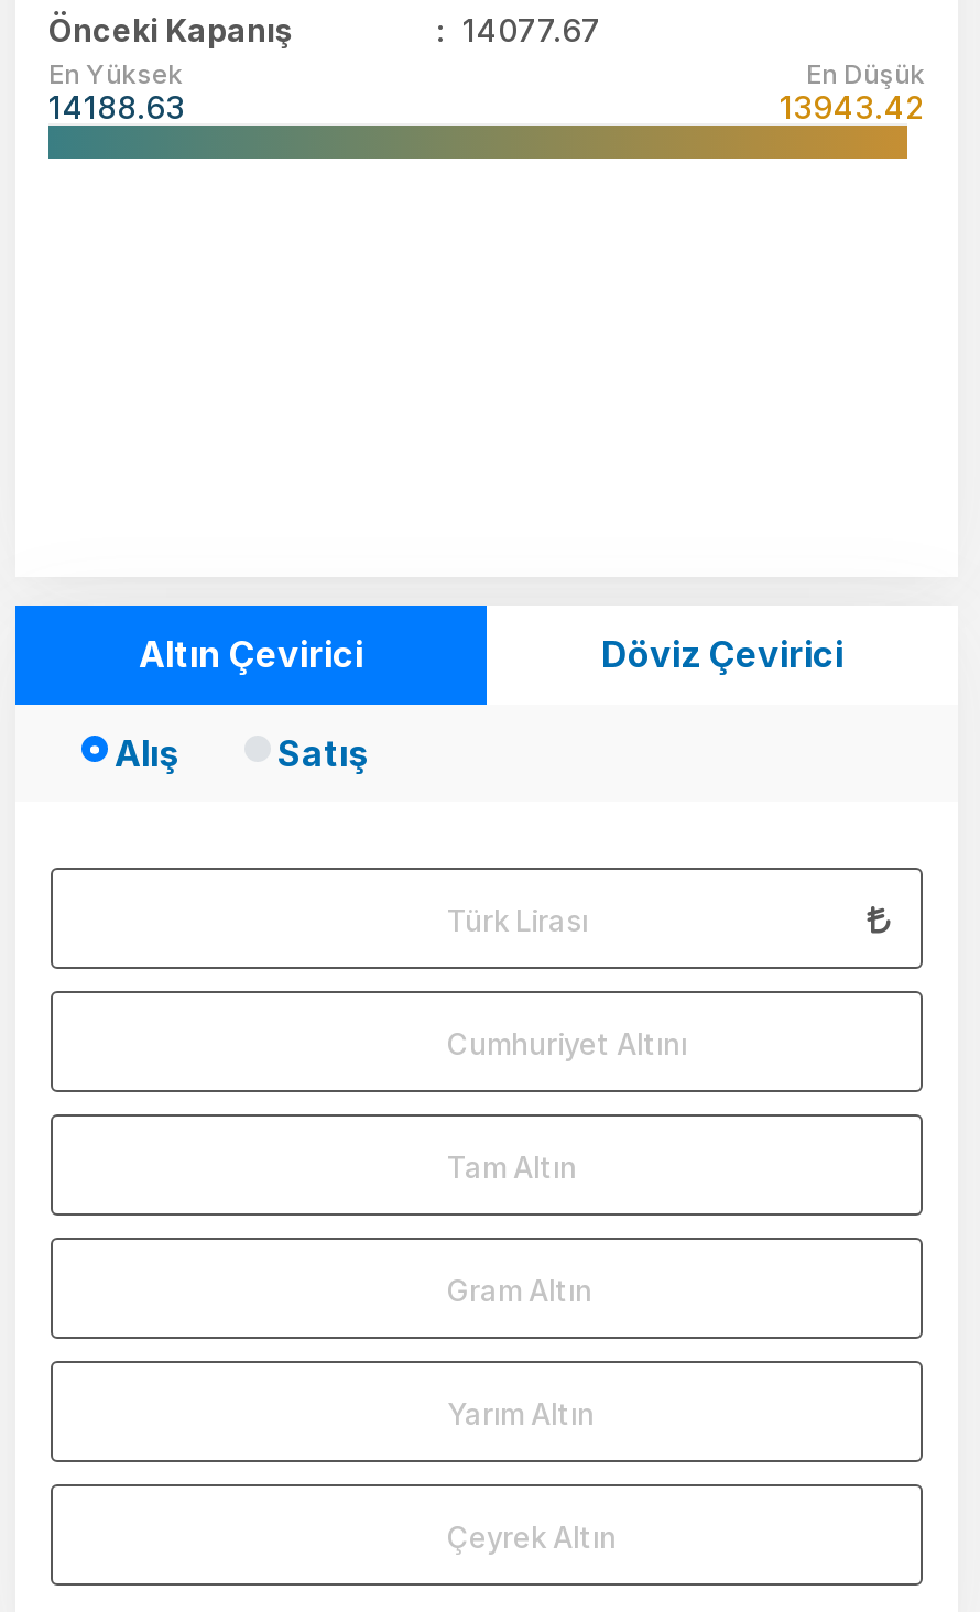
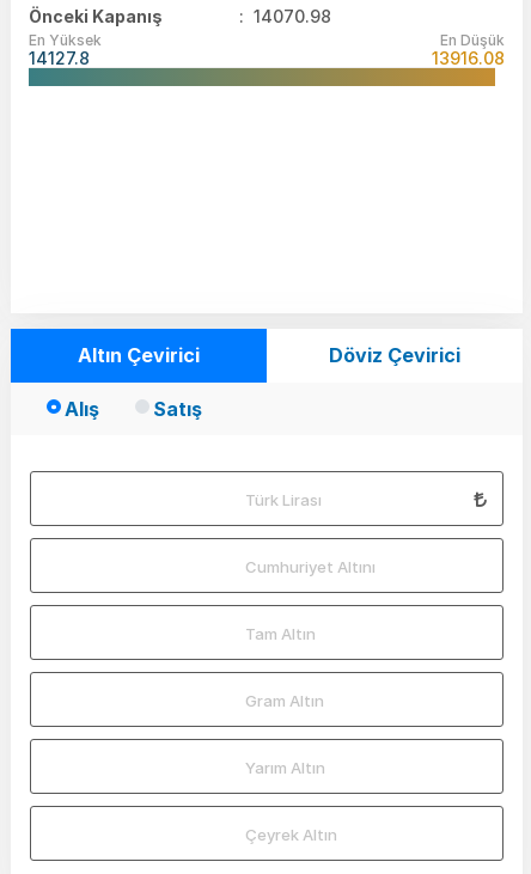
[436,10,601,47] : 14077.67 -> [239,5,331,26] : 14070.98
[48,87,185,124] 14188.63 -> [29,47,90,68] 14127.8
[780,87,925,124] 13943.42 -> [432,47,505,68] 13916.08

